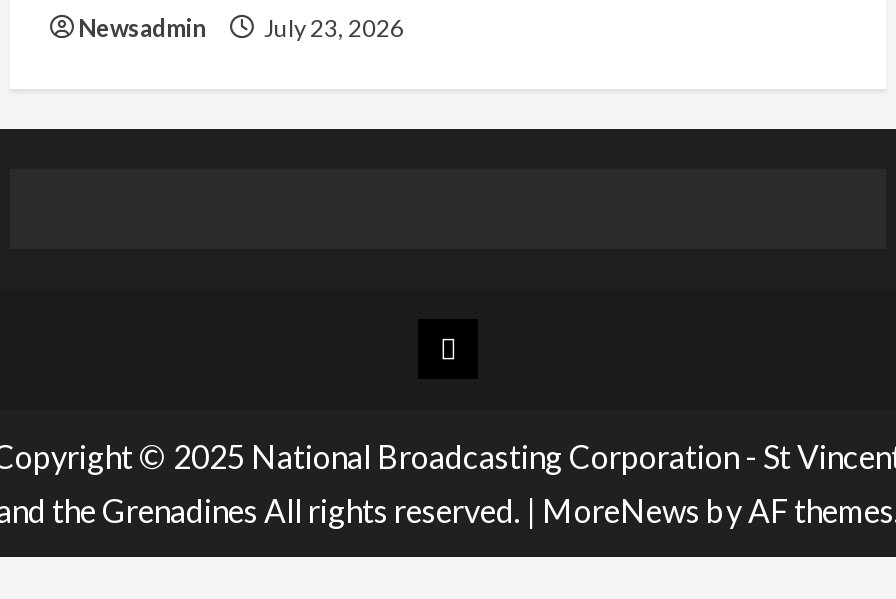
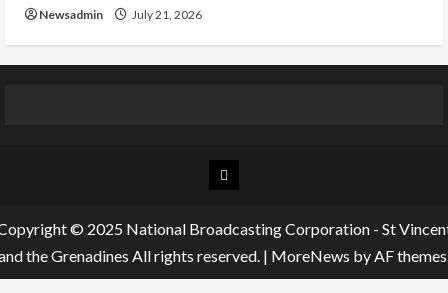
[78,13,404,43] Newsadmin July 23, 2026 -> [39,7,202,22] Newsadmin July 21, 2026

